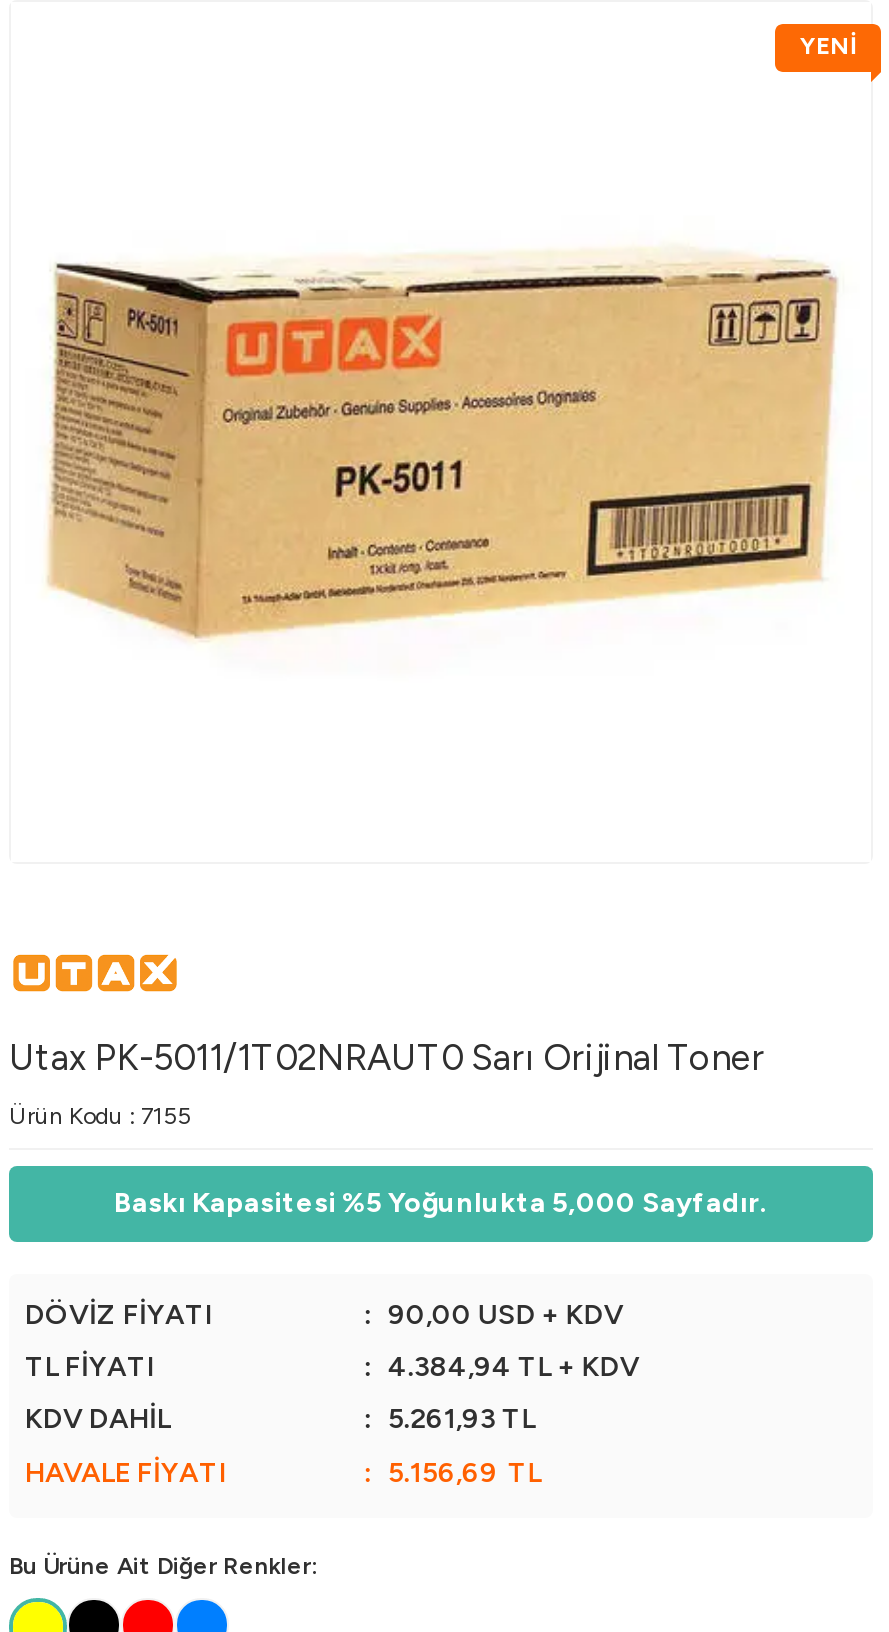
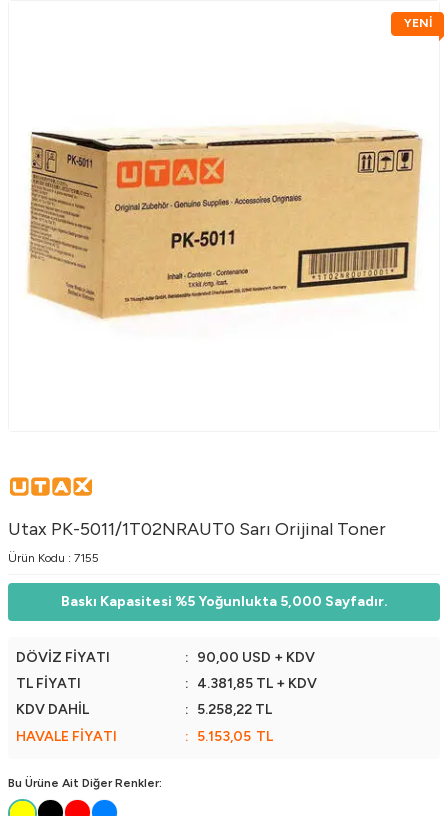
[364,1349,640,1383] : 4.384,94 TL + KDV -> [185,675,317,692] : 4.381,85 TL + KDV
[364,1401,536,1435] : 5.261,93 TL -> [185,701,272,718] : 5.258,22 TL
[364,1455,542,1489] : 5.156,69 TL -> [185,728,273,745] : 5.153,05 TL

